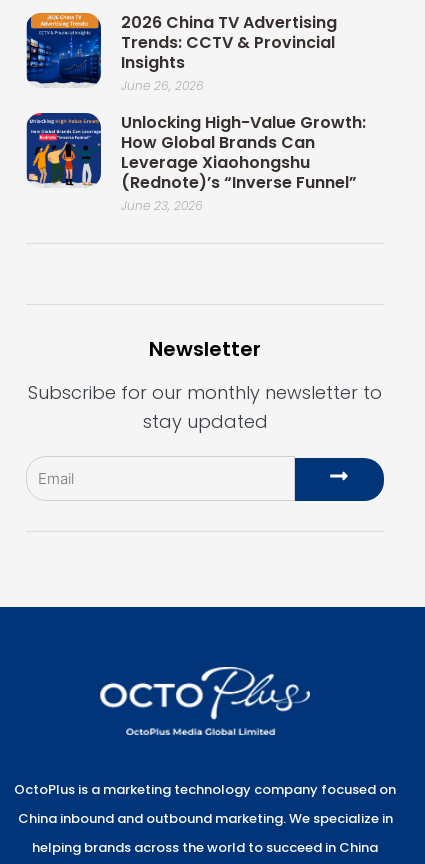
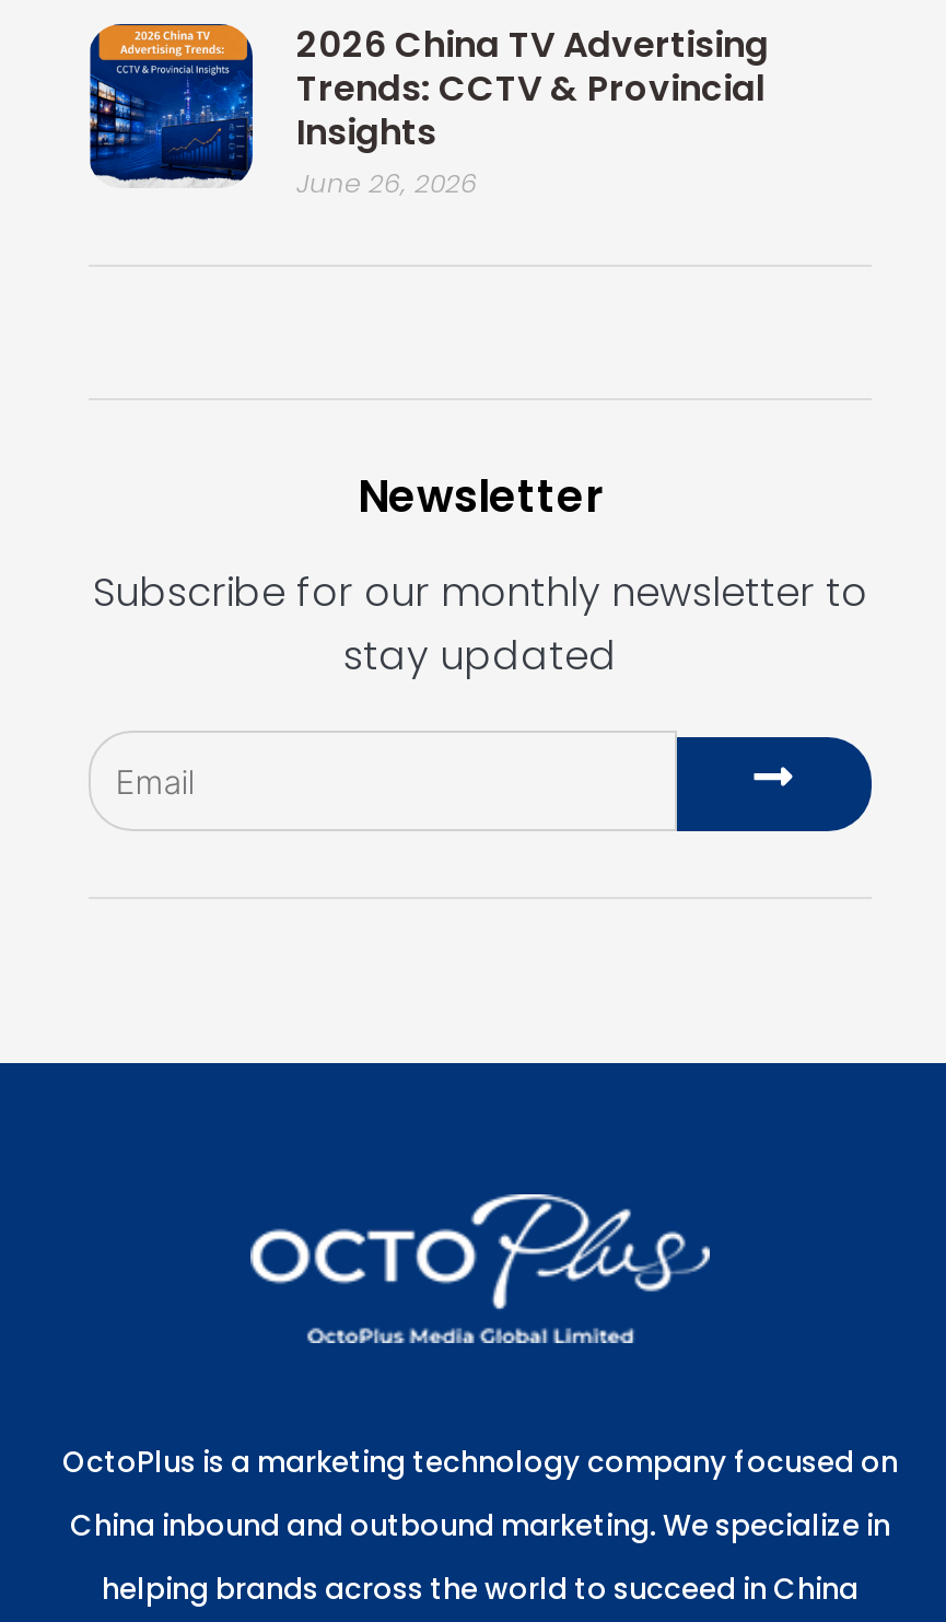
[26,110,366,213] [image] | Unlocking High-Value Growth: | How Global Brands Can | Leverage Xiaohongshu | (Rednote)’s “Inverse Funnel” | June 23, 2026 -> none

